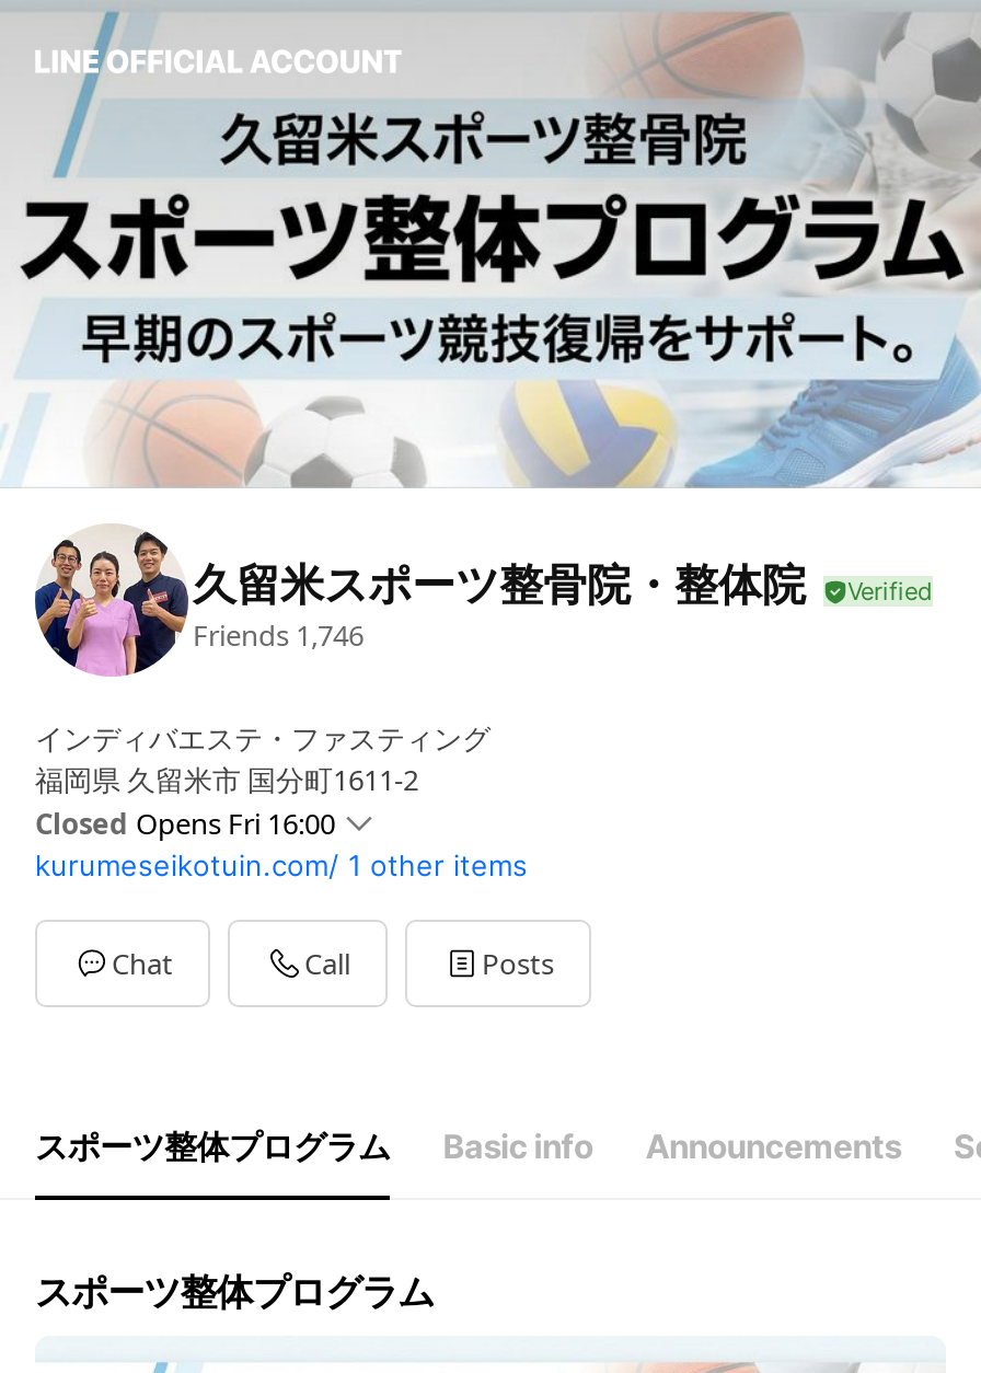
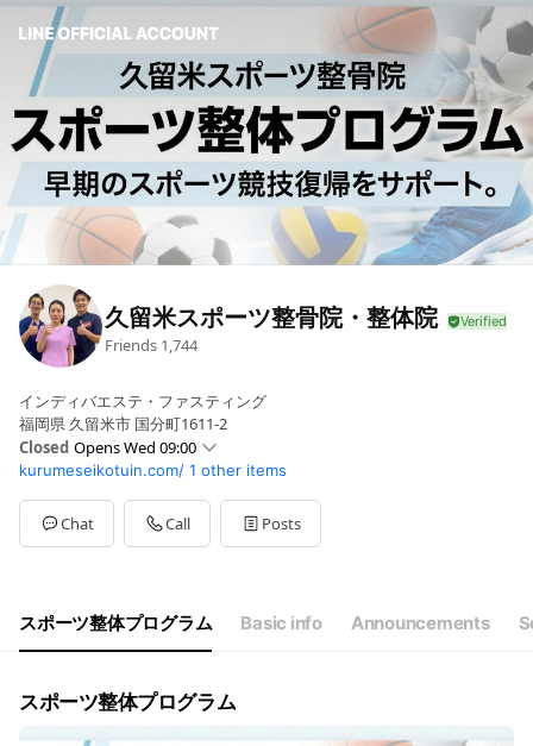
[193,615,363,655] Friends 1,746 -> [105,334,197,356] Friends 1,744
[35,805,335,844] Closed Opens Fri 16:00 -> [19,437,196,459] Closed Opens Wed 09:00

